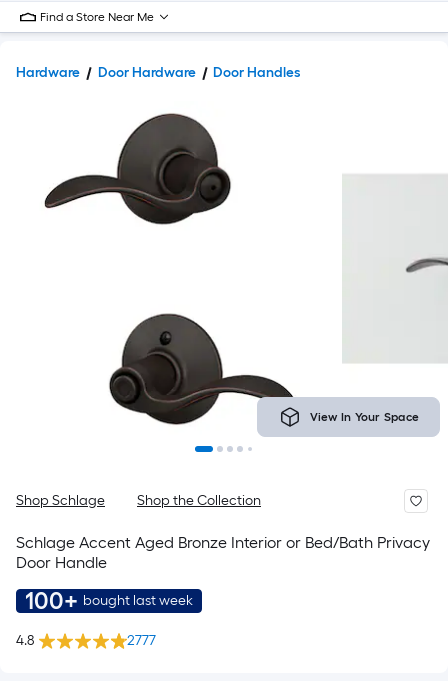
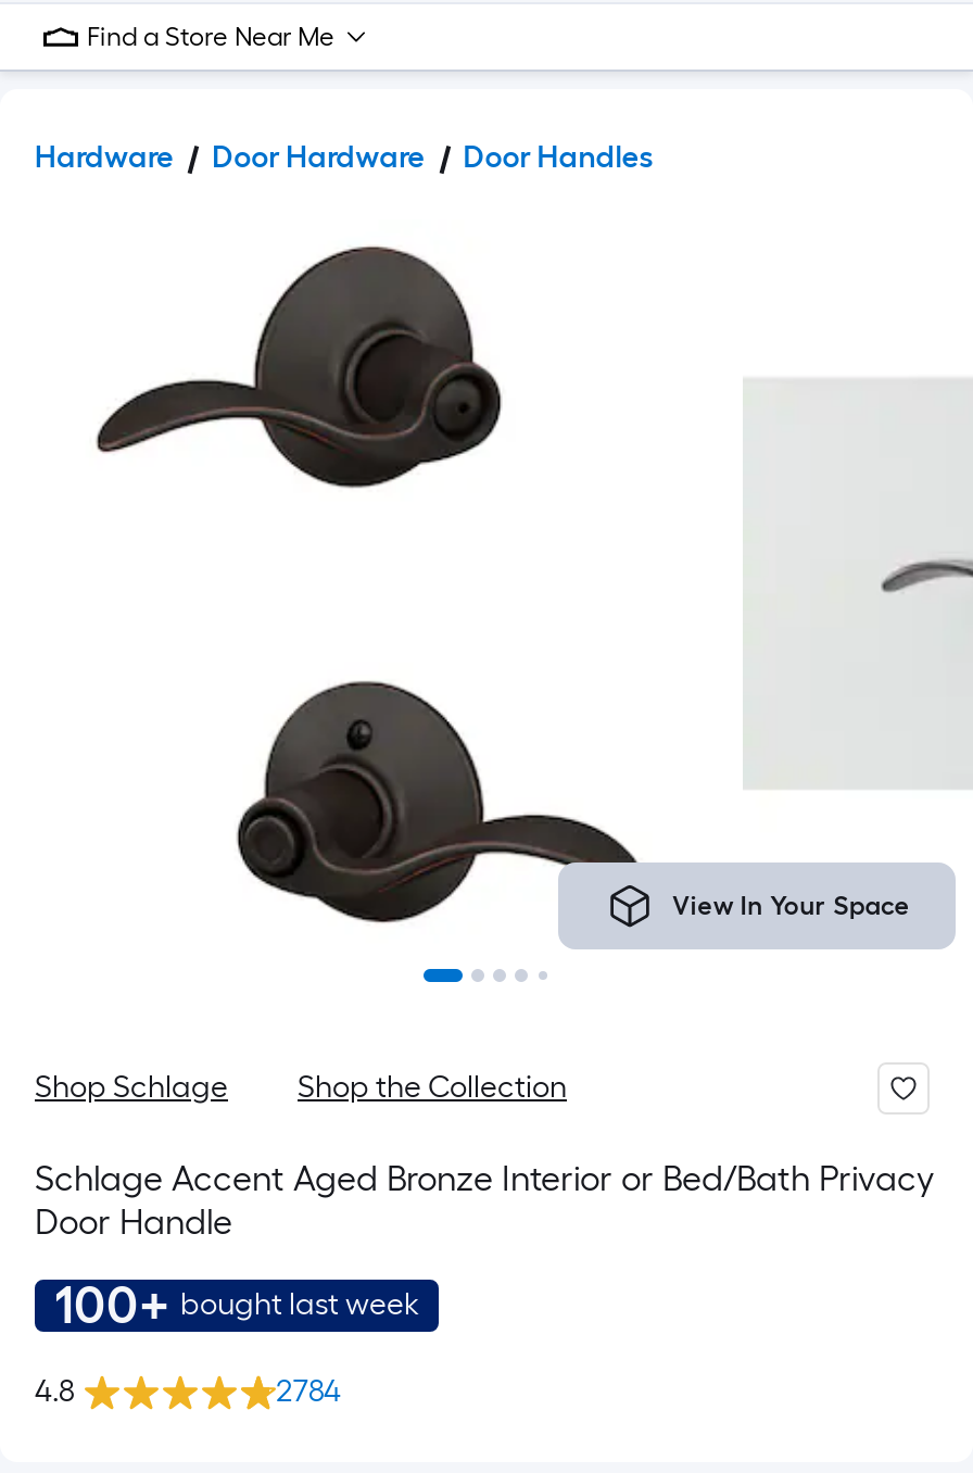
[127,632,156,649] 2777 -> [276,1373,341,1410] 2784

